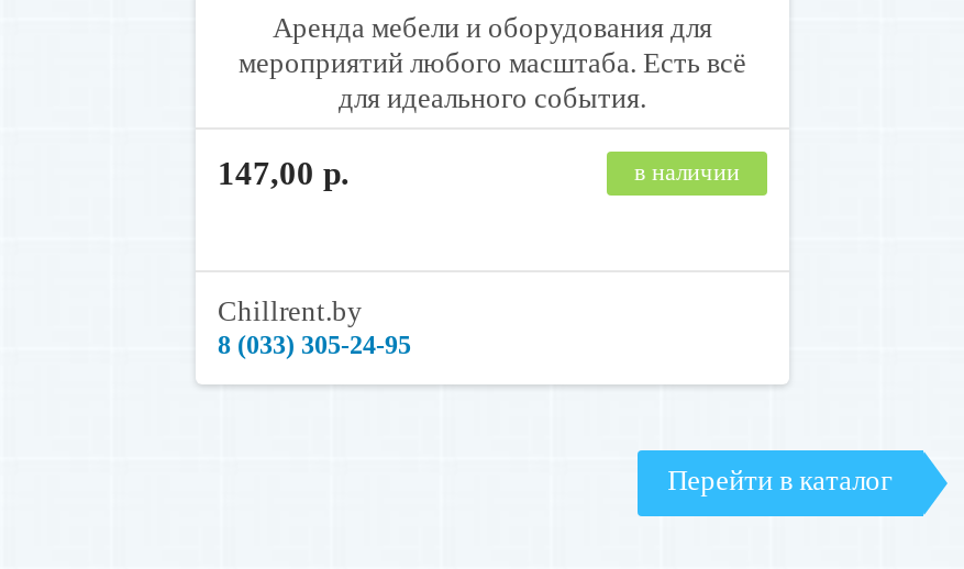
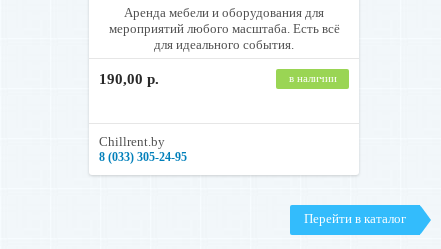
[218,155,350,190] 147,00 р. -> [99,70,159,86] 190,00 р.

